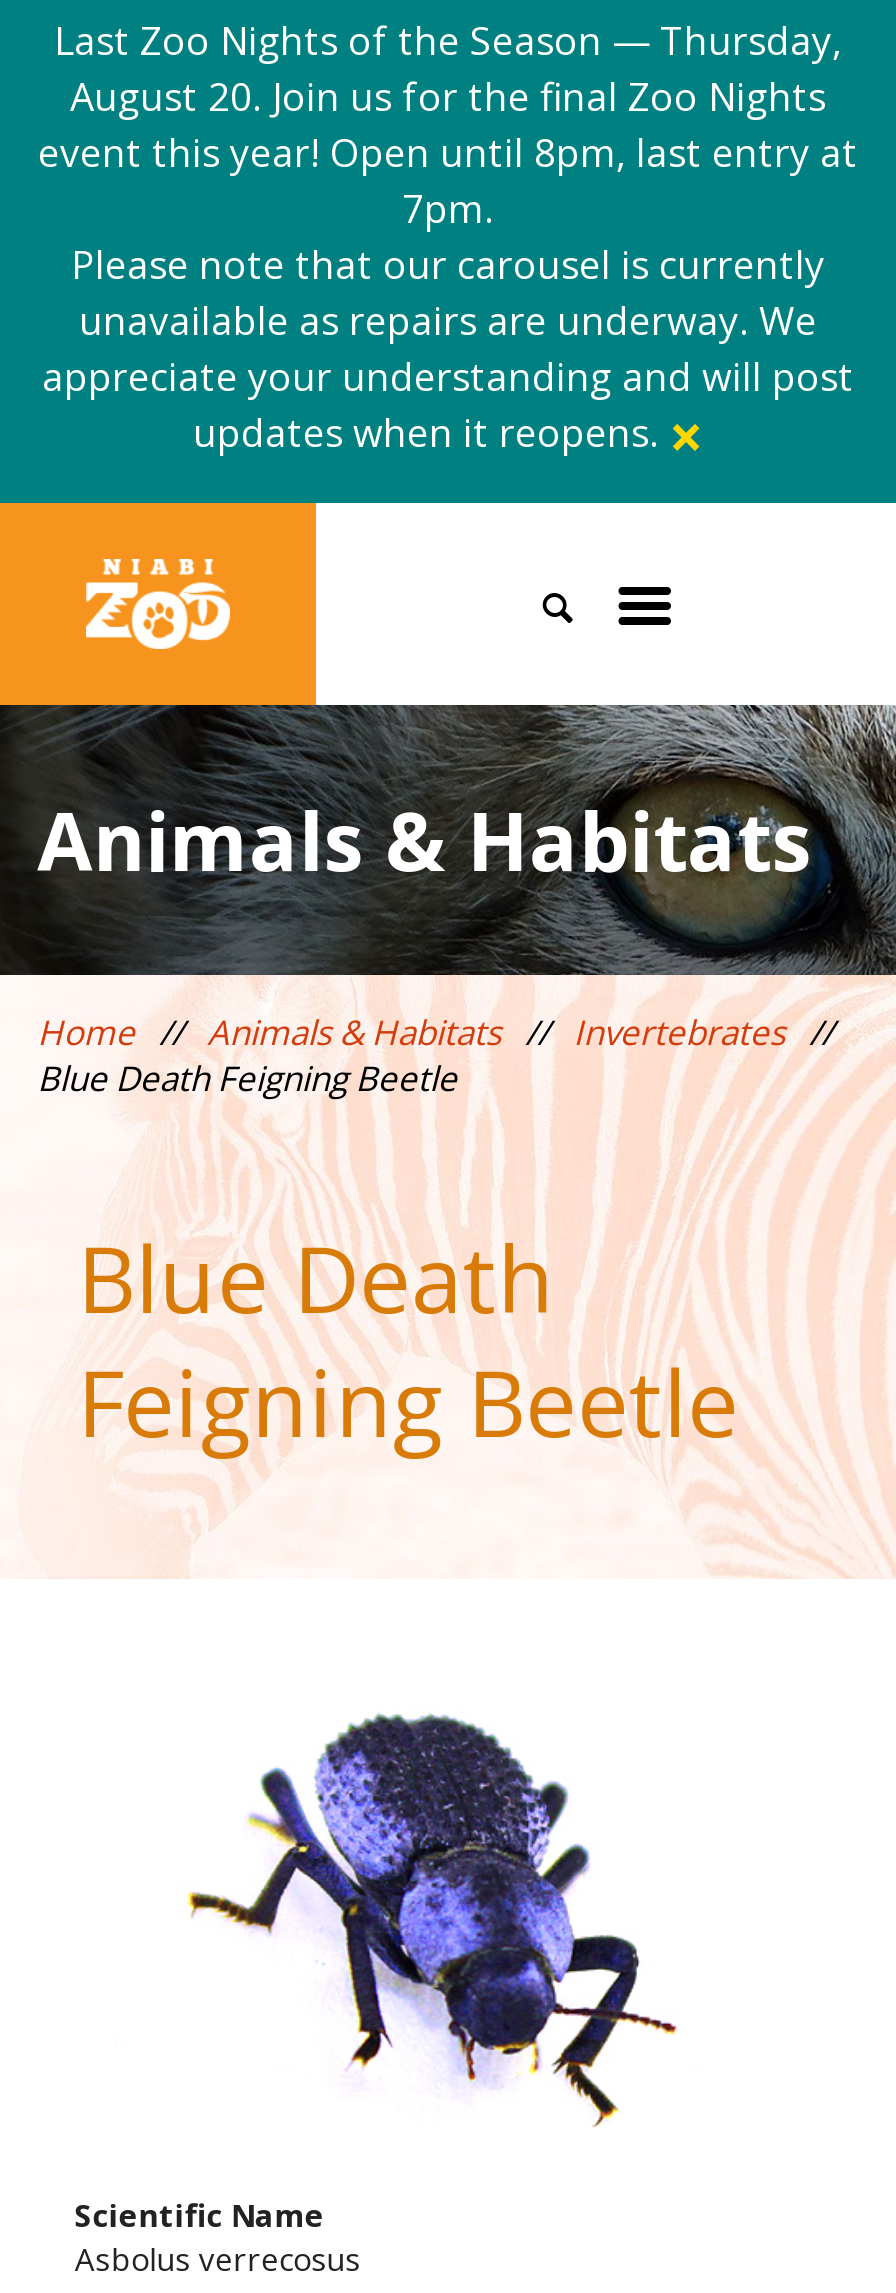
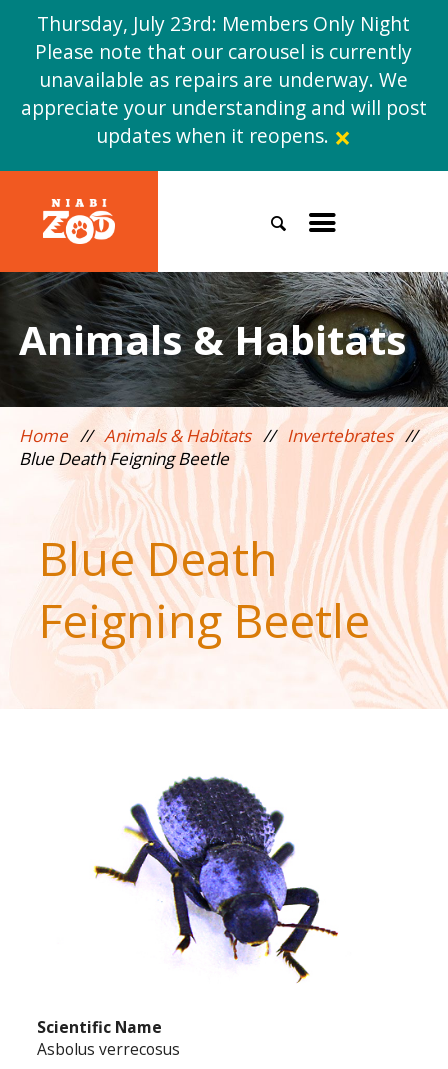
[38,13,858,235] Last Zoo Nights of the Season — Thursday, | August 20. Join us for the final Zoo Nights | event this year! Open until 8pm, last entry at | 7pm. -> [37,10,410,37] Thursday, July 23rd: Members Only Night
moved [6,503,316,705] -> [3,171,158,272]: [image]

